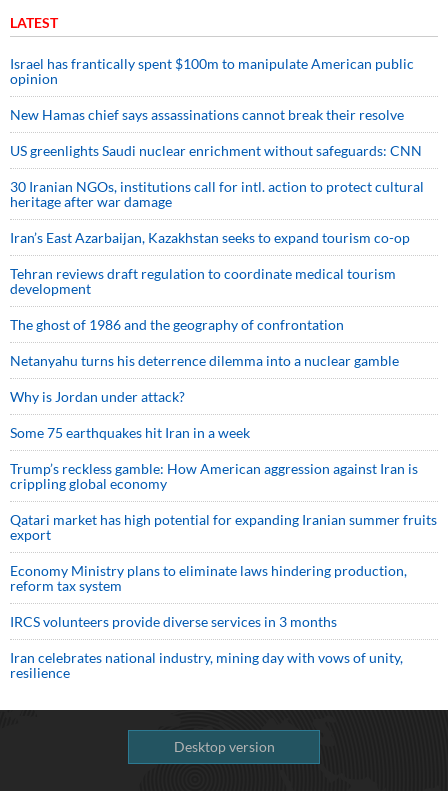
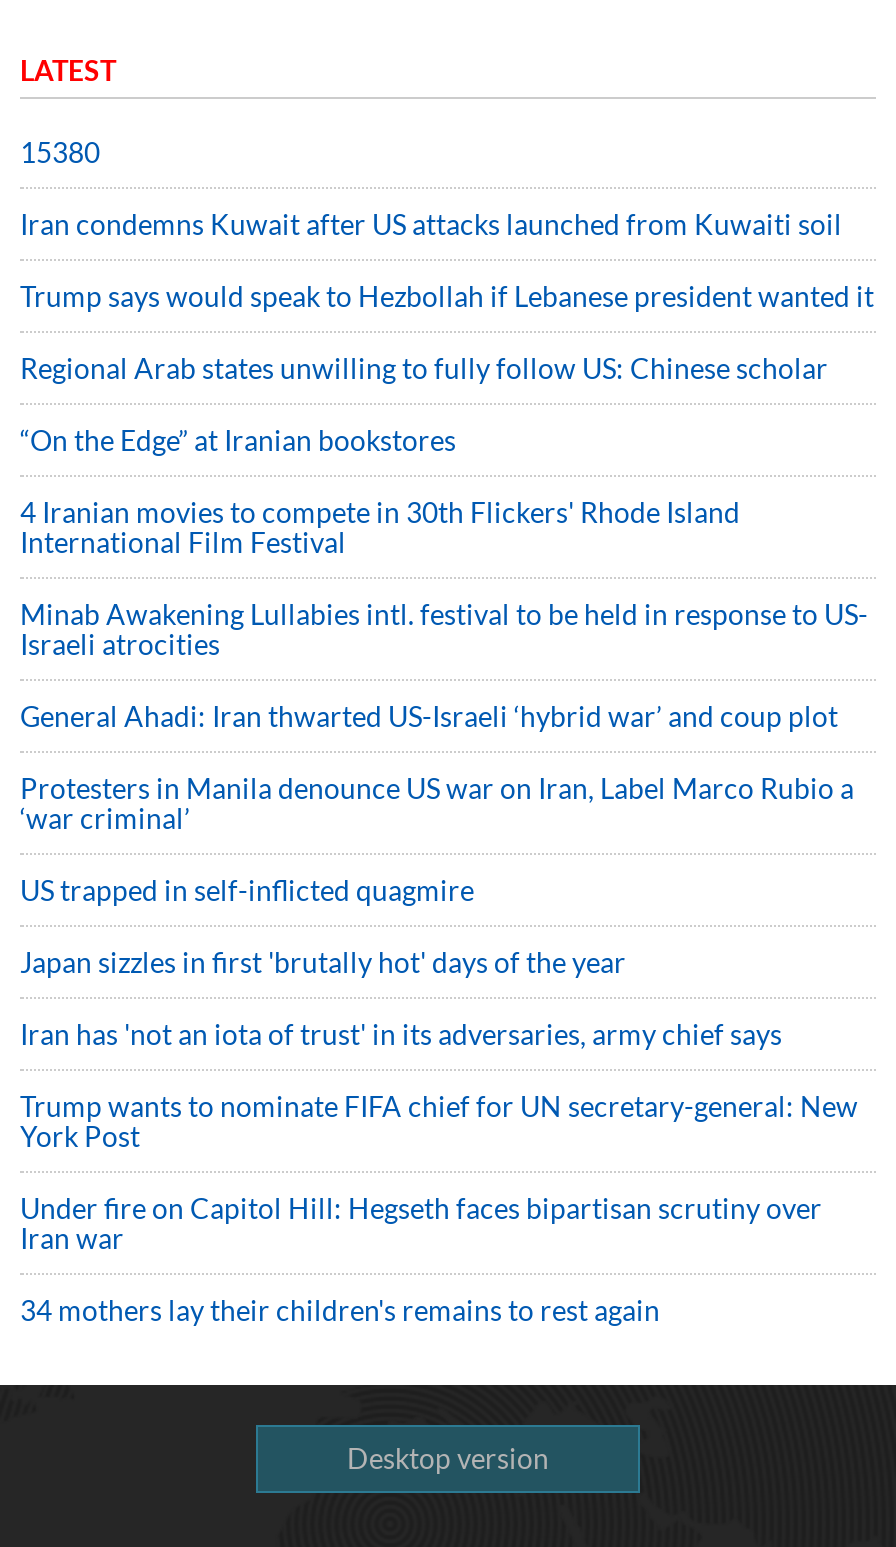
[10,55,414,87] Israel has frantically spent $100m to manipulate American public | opinion -> [20,135,100,169] 15380
[10,106,404,123] New Hamas chief says assassinations cannot break their resolve -> [20,207,842,241] Iran condemns Kuwait after US attacks launched from Kuwaiti soil
[10,142,422,159] US greenlights Saudi nuclear enrichment without safeguards: CNN -> [20,279,874,313] Trump says would speak to Hezbollah if Lebanese president wanted it
[10,178,424,210] 30 Iranian NGOs, institutions call for intl. action to protect cultural | heritage after war damage -> [20,351,828,385] Regional Arab states unwilling to fully follow US: Chinese scholar
[10,229,410,246] Iran’s East Azarbaijan, Kazakhstan seeks to expand tourism co-op -> [20,423,456,457] “On the Edge” at Iranian bookstores
[10,265,396,297] Tehran reviews draft regulation to coordinate medical tourism | development -> [20,495,740,559] 4 Iranian movies to compete in 30th Flickers' Rhode Island | International Film Festival
[10,316,344,333] The ghost of 1986 and the geography of confrontation -> [20,597,868,661] Minab Awakening Lullabies intl. festival to be held in response to US- | Israeli atrocities
[10,352,399,369] Netanyahu turns his deterrence dilemma into a nuclear gamble -> [20,699,838,733] General Ahadi: Iran thwarted US-Israeli ‘hybrid war’ and coup plot
[10,388,185,405] Why is Jordan under attack? -> [20,771,854,835] Protesters in Manila denounce US war on Iran, Label Marco Rubio a | ‘war criminal’
[10,424,250,441] Some 75 earthquakes hit Iran in a week -> [20,873,480,907] US trapped in self-inflicted quagmire
[10,460,418,492] Trump’s reckless gamble: How American aggression against Iran is | crippling global economy -> [20,945,626,979] Japan sizzles in first 'brutally hot' days of the year
[10,511,437,543] Qatari market has high potential for expanding Iranian summer fruits | export -> [20,1017,788,1051] Iran has 'not an iota of trust' in its adversaries, army chief says
[10,562,407,594] Economy Ministry plans to eliminate laws hindering production, | reform tax system -> [20,1089,858,1153] Trump wants to nominate FIFA chief for UN secretary-general: New | York Post
[10,613,337,630] IRCS volunteers provide diverse services in 3 months -> [20,1191,822,1255] Under fire on Capitol Hill: Hegseth faces bipartisan scrutiny over | Iran war
[10,649,403,681] Iran celebrates national industry, mining day with vows of unity, | resilience -> [20,1293,660,1327] 34 mothers lay their children's remains to rest again

